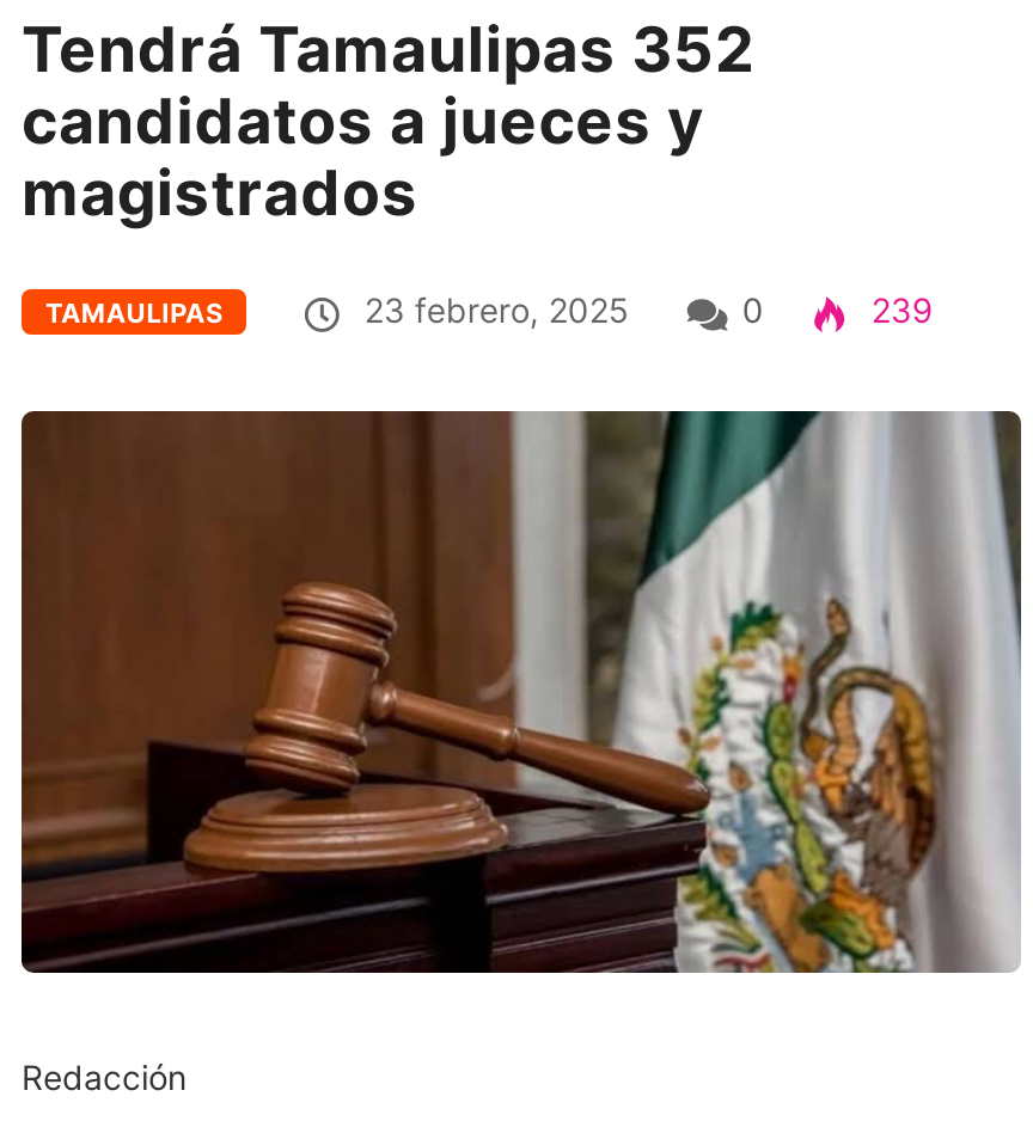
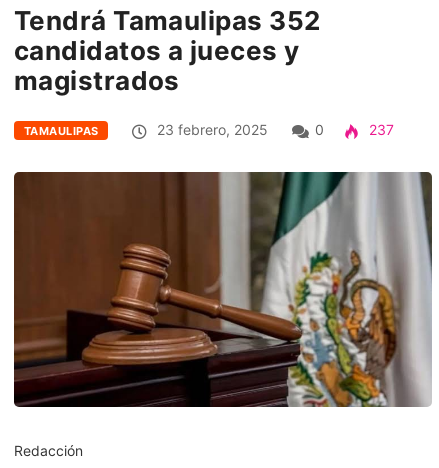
[862,289,934,330] 239 -> [365,121,394,138] 237

